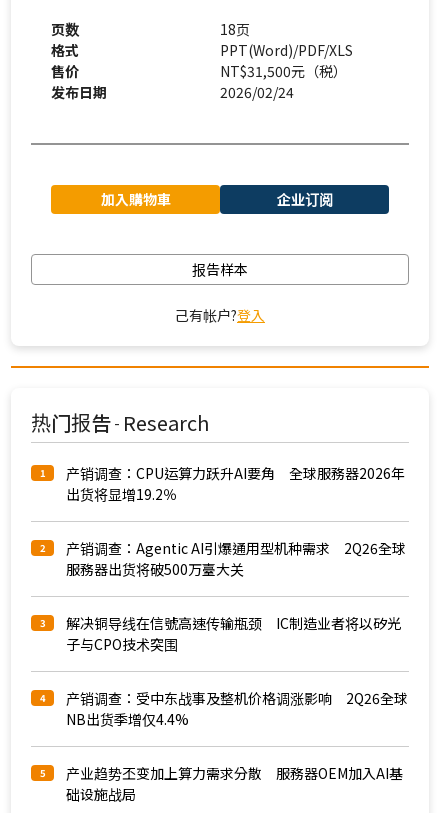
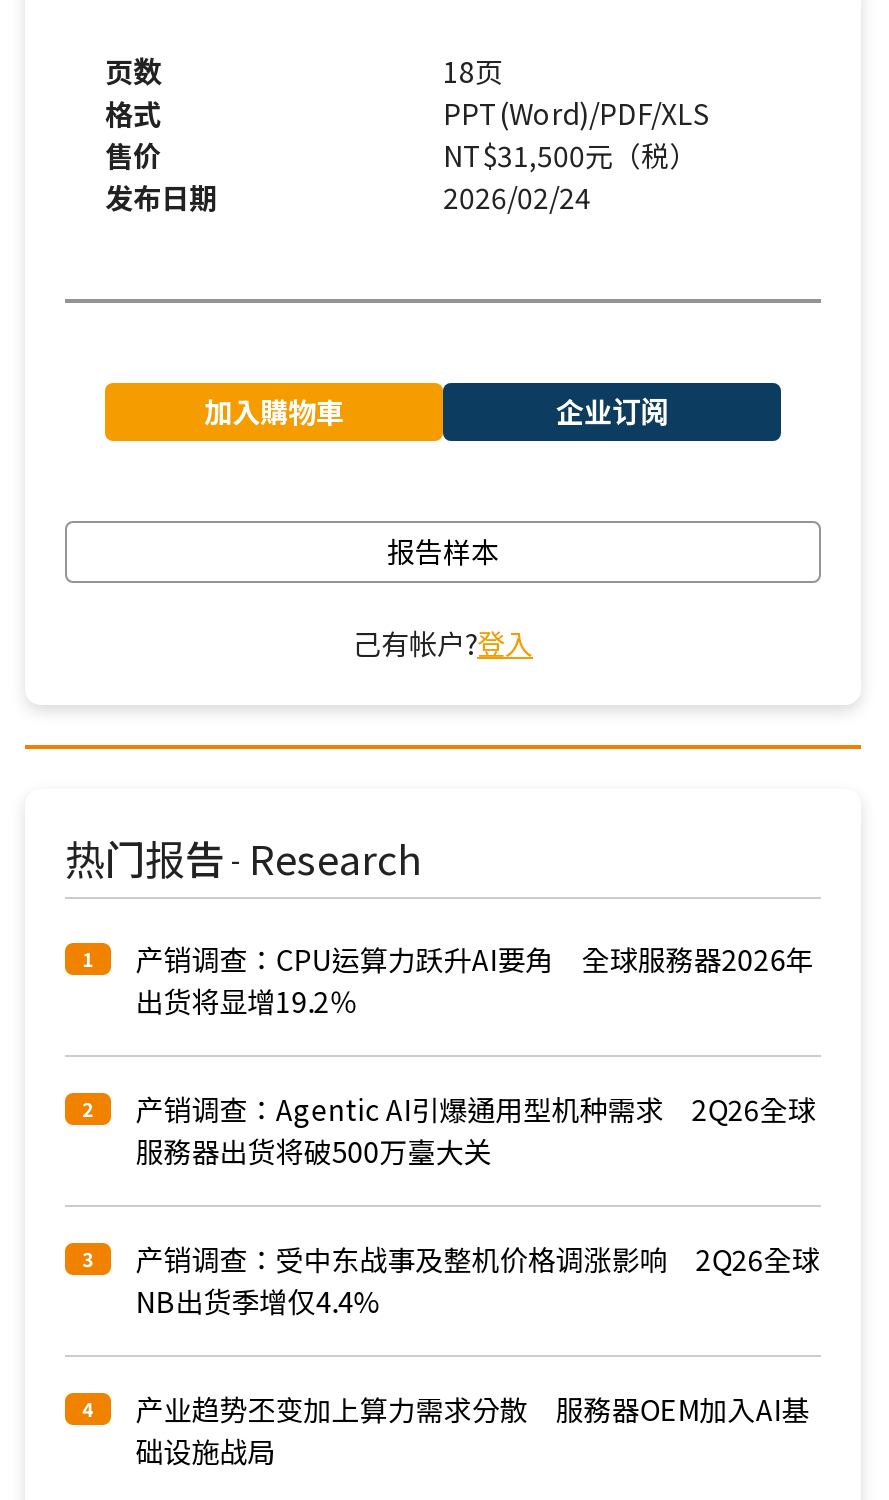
[40,613,401,705] 解决铜导线在信號高速传输瓶颈 IC制造业者将以矽光 | 子与CPO技术突围 | 4 -> none
[40,763,403,783] 5 产业趋势丕变加上算力需求分散 服務器OEM加入AI基 -> [82,1389,809,1429] 4 产业趋势丕变加上算力需求分散 服務器OEM加入AI基

